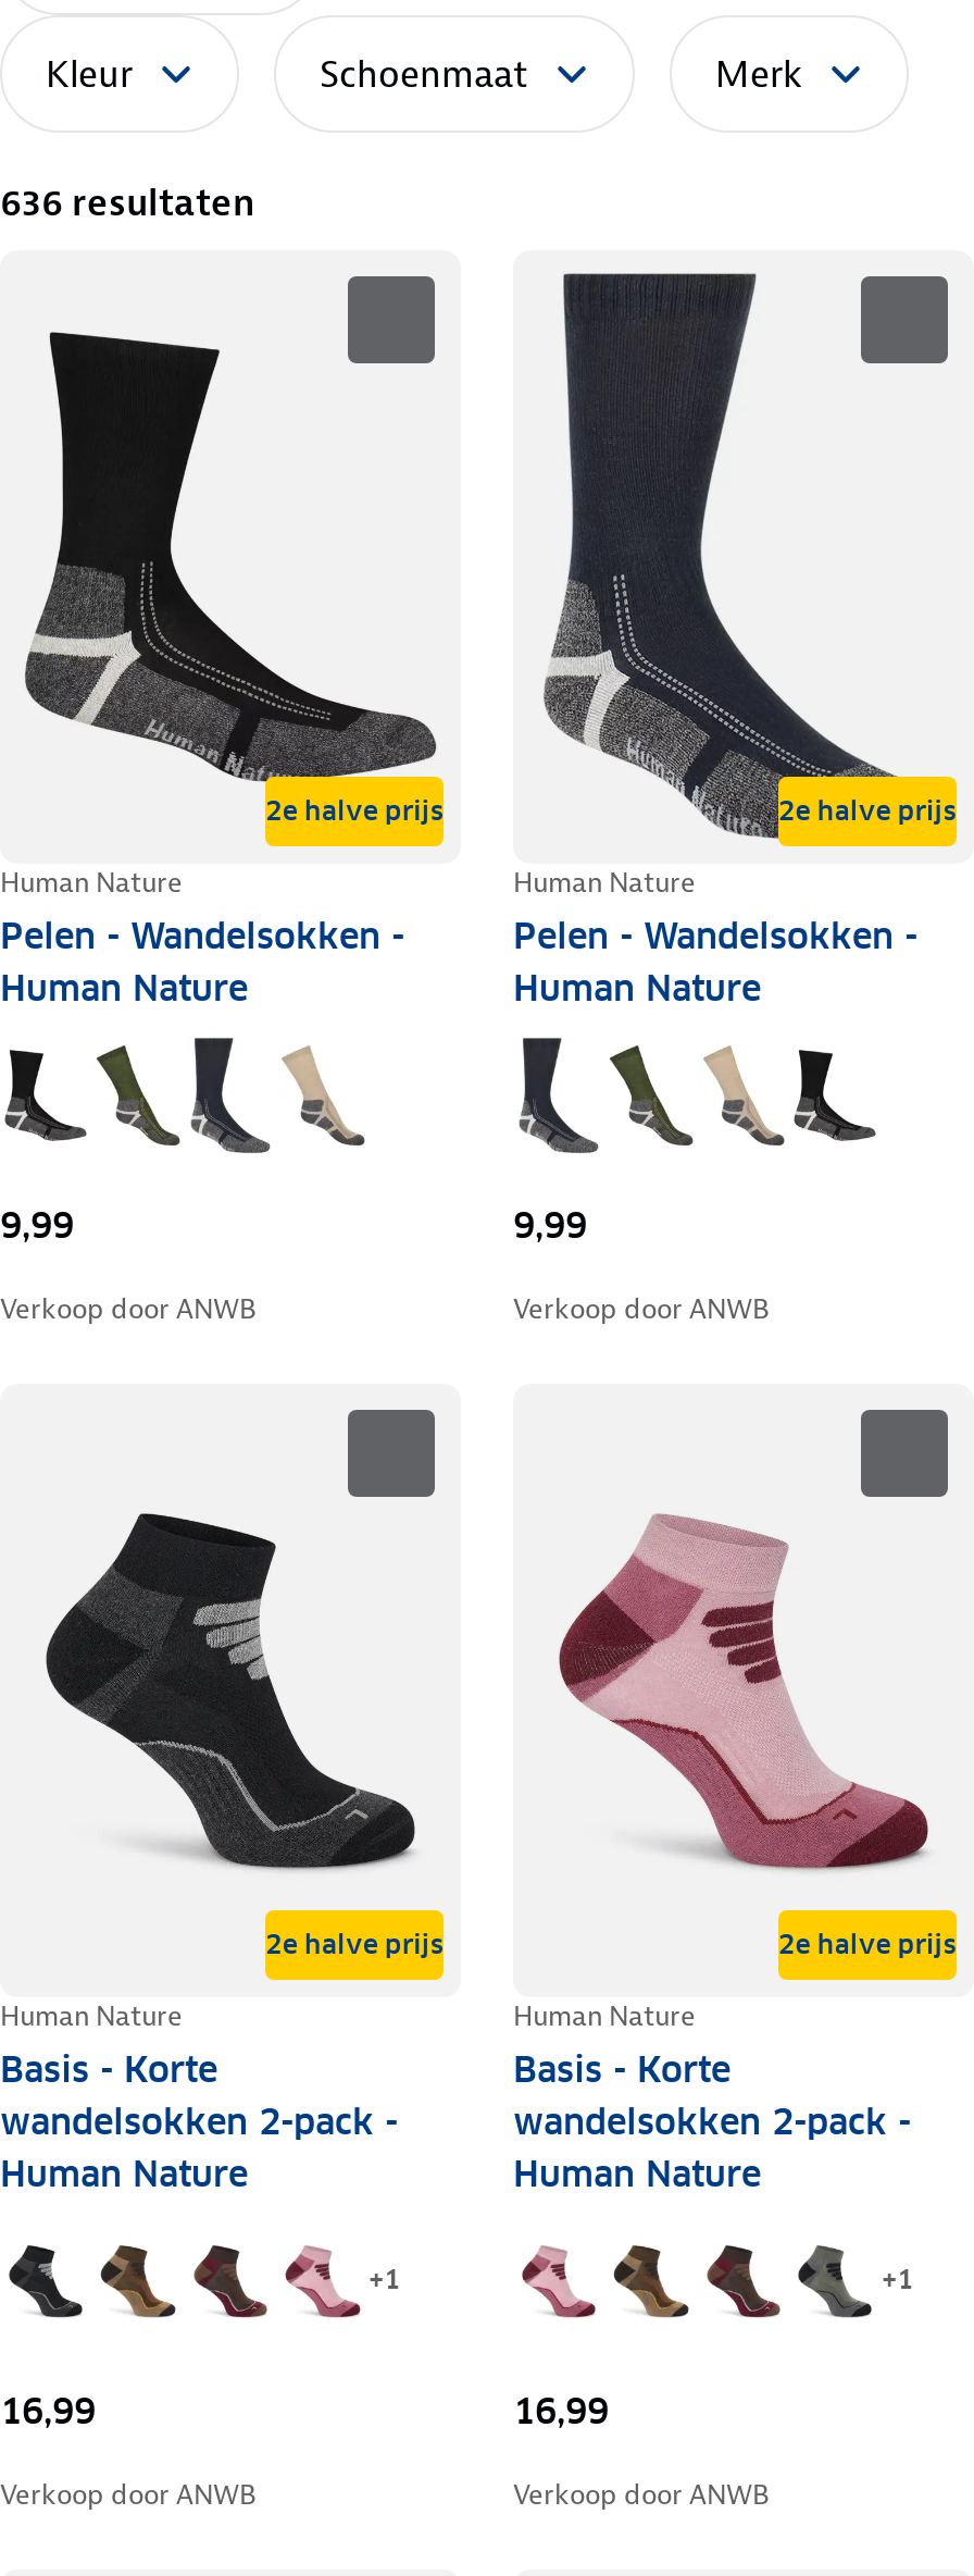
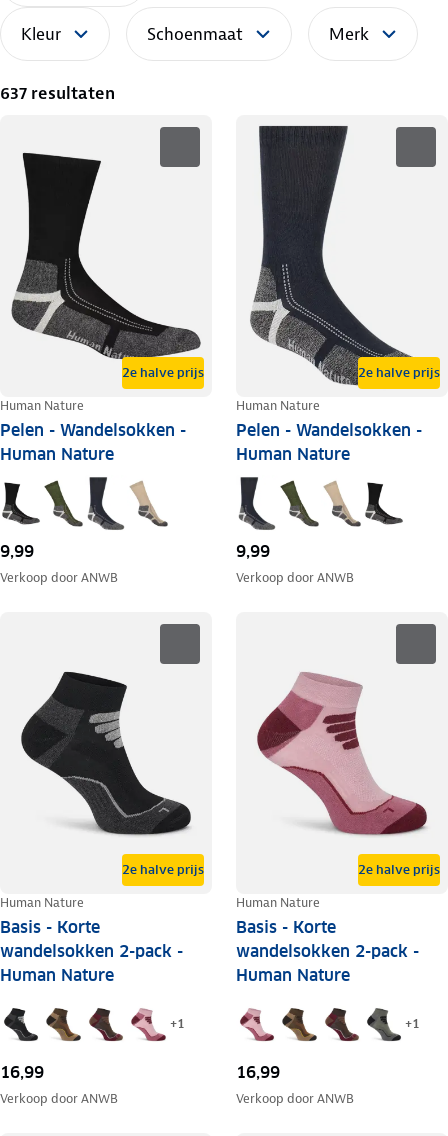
[0,178,254,226] 636 resultaten -> [0,82,115,104] 637 resultaten

